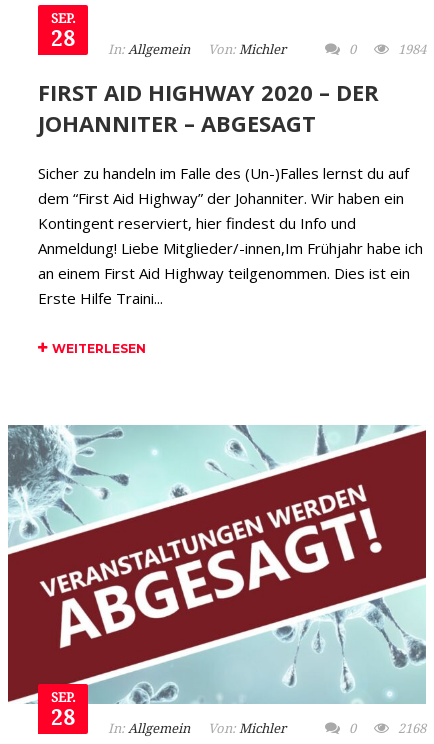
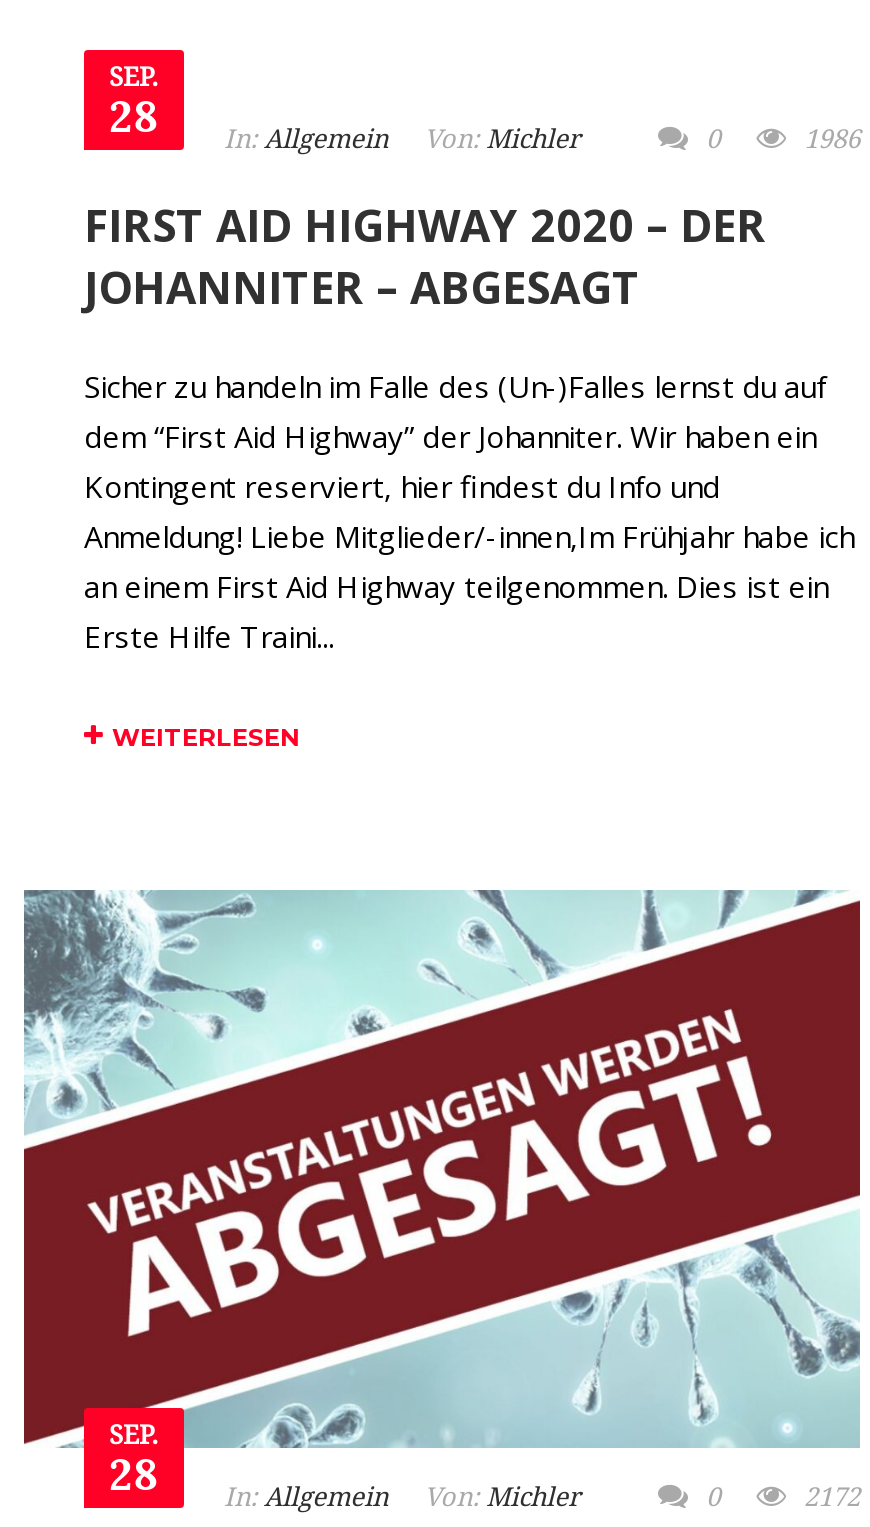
[395,42,426,57] 1984 -> [798,124,860,154] 1986
[395,720,426,735] 2168 -> [798,1481,860,1511] 2172

